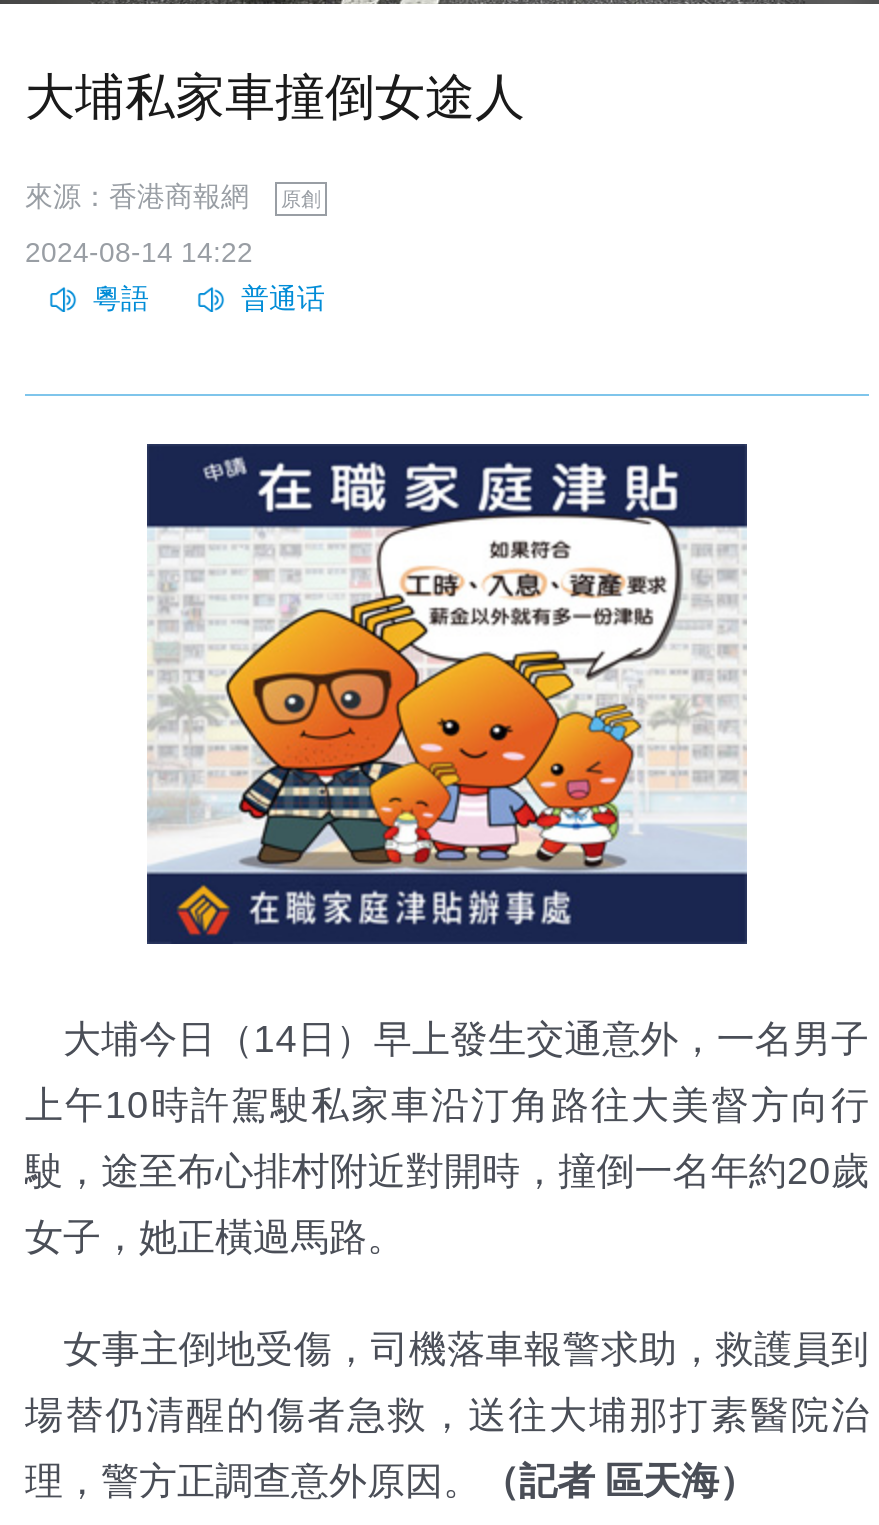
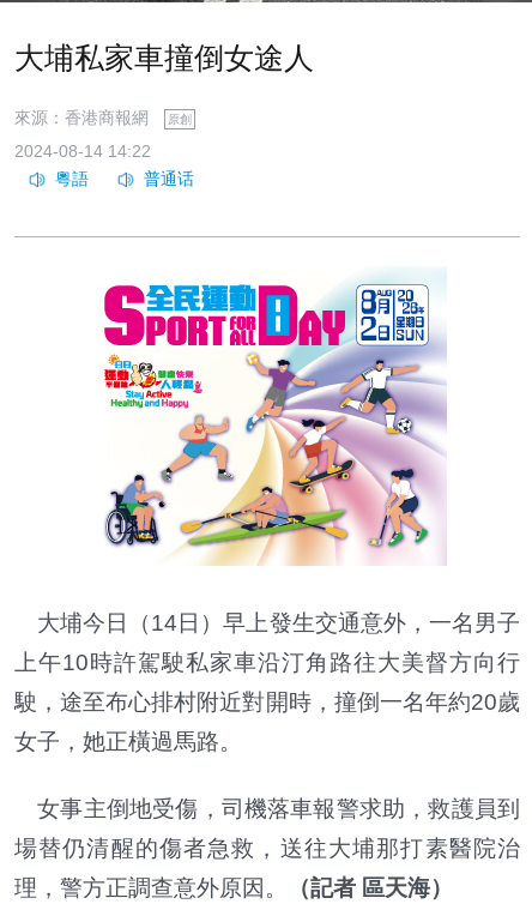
[145,442,749,946] [image] -> [87,266,447,566] [image]

